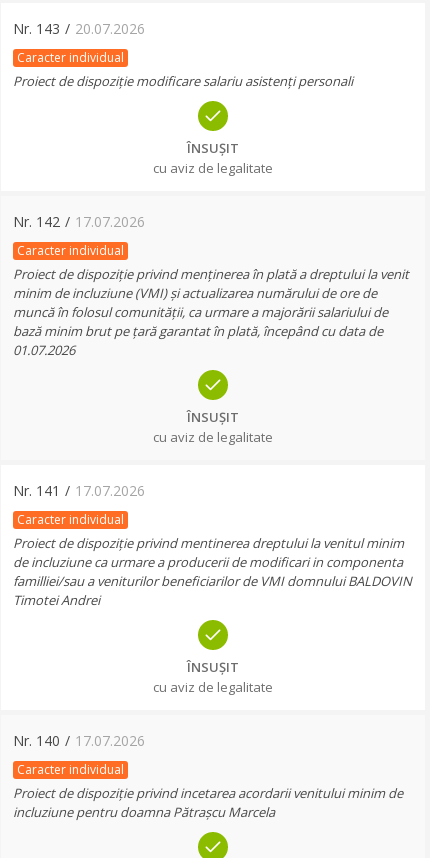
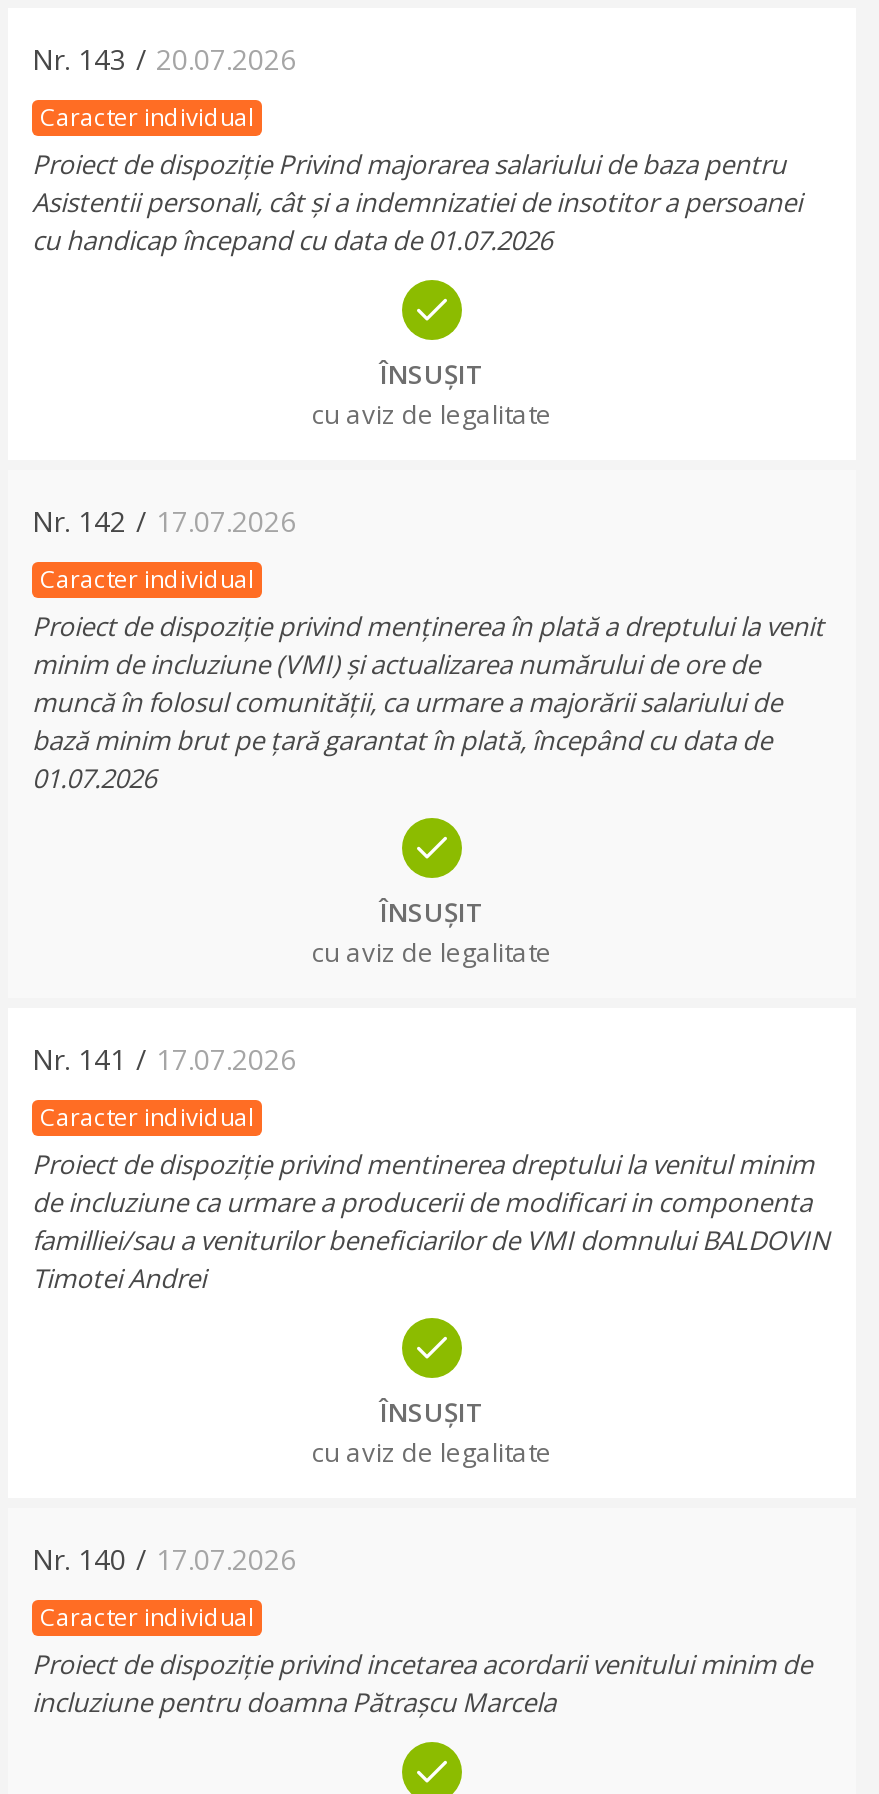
[13,72,353,90] Proiect de dispoziție modificare salariu asistenți personali -> [32,146,802,258] Proiect de dispoziție Privind majorarea salariului de baza pentru | Asistentii personali, cât și a indemnizatiei de insotitor a persoanei | cu handicap începand cu data de 01.07.2026

